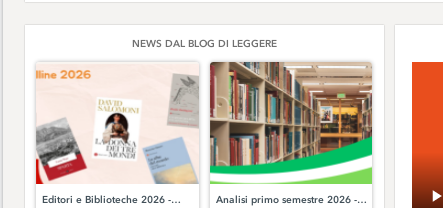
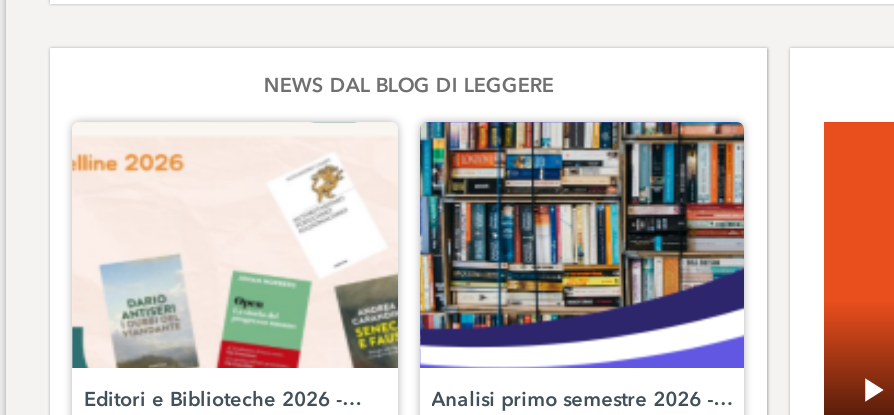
[209,61,373,185] [image] -> [418,119,746,369] [image]
[35,69,199,185] [image] -> [70,139,400,371] [image]

